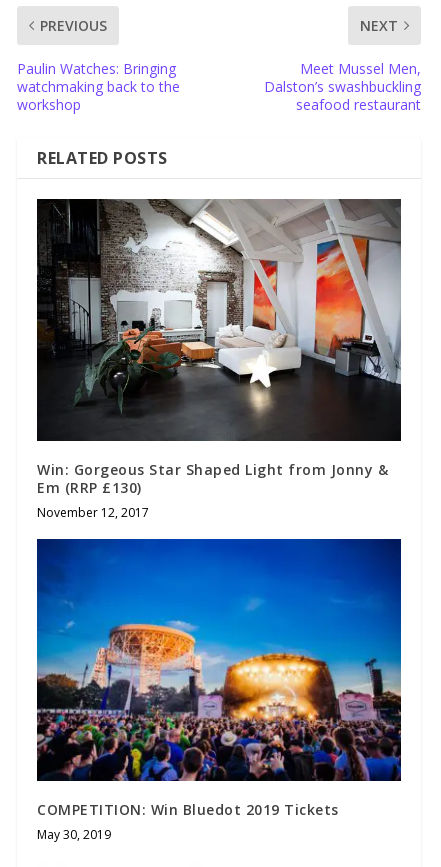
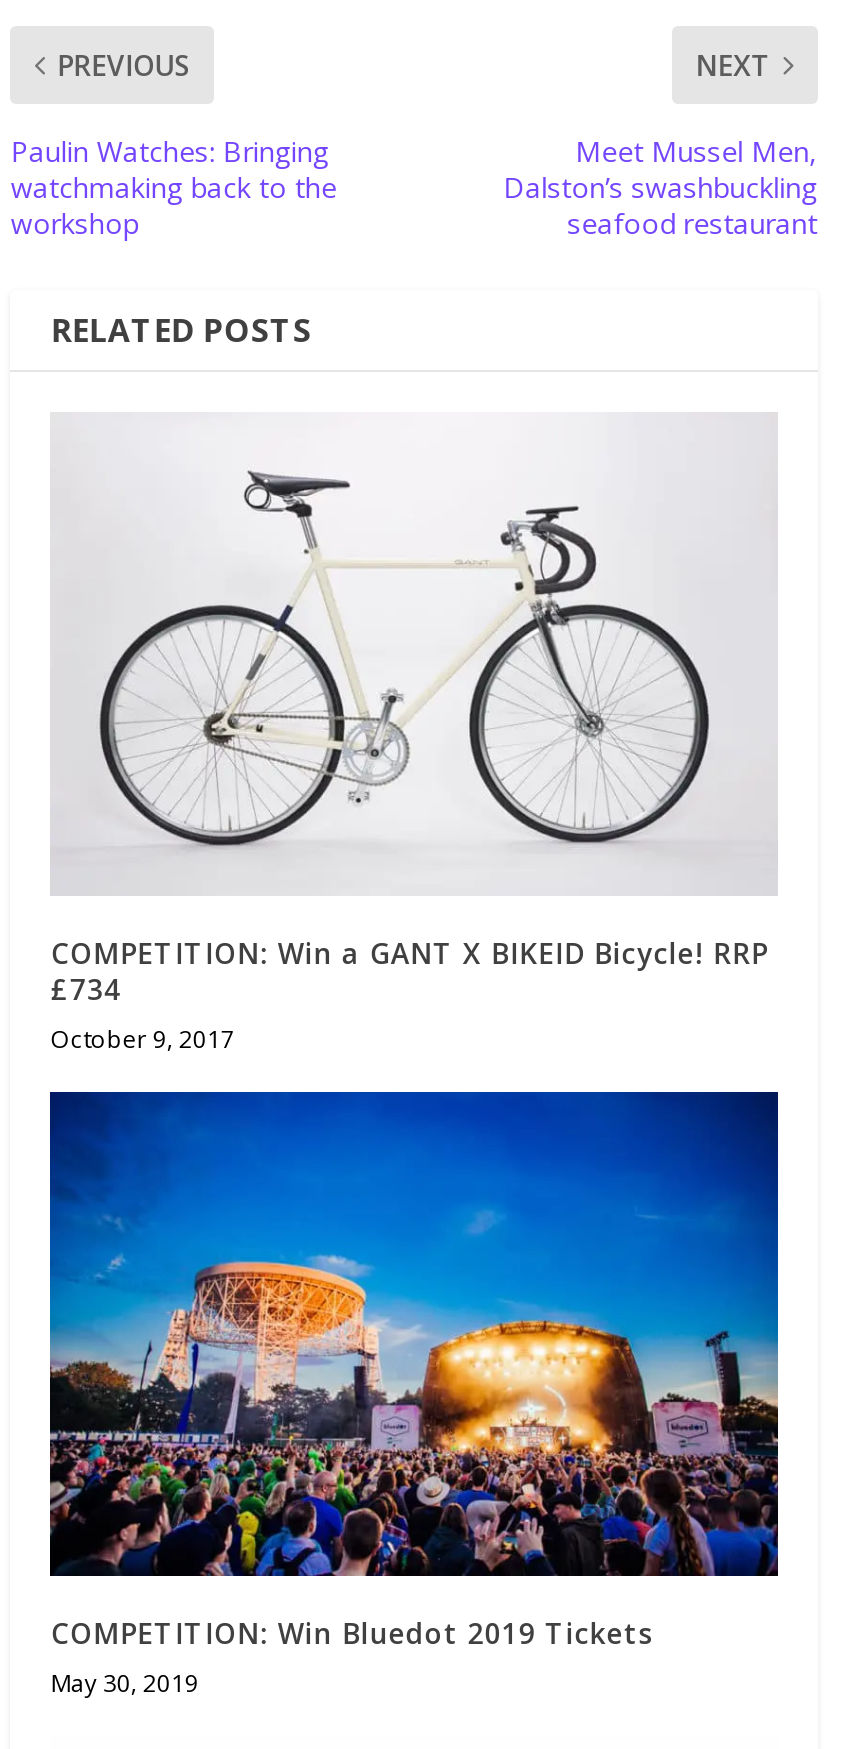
[36,198,402,521] [image] | Win: Gorgeous Star Shaped Light from Jonny & | Em (RRP £130) | November 12, 2017 -> [50,412,778,1056] [image] | COMPETITION: Win a GANT X BIKEID Bicycle! RRP | £734 | October 9, 2017

